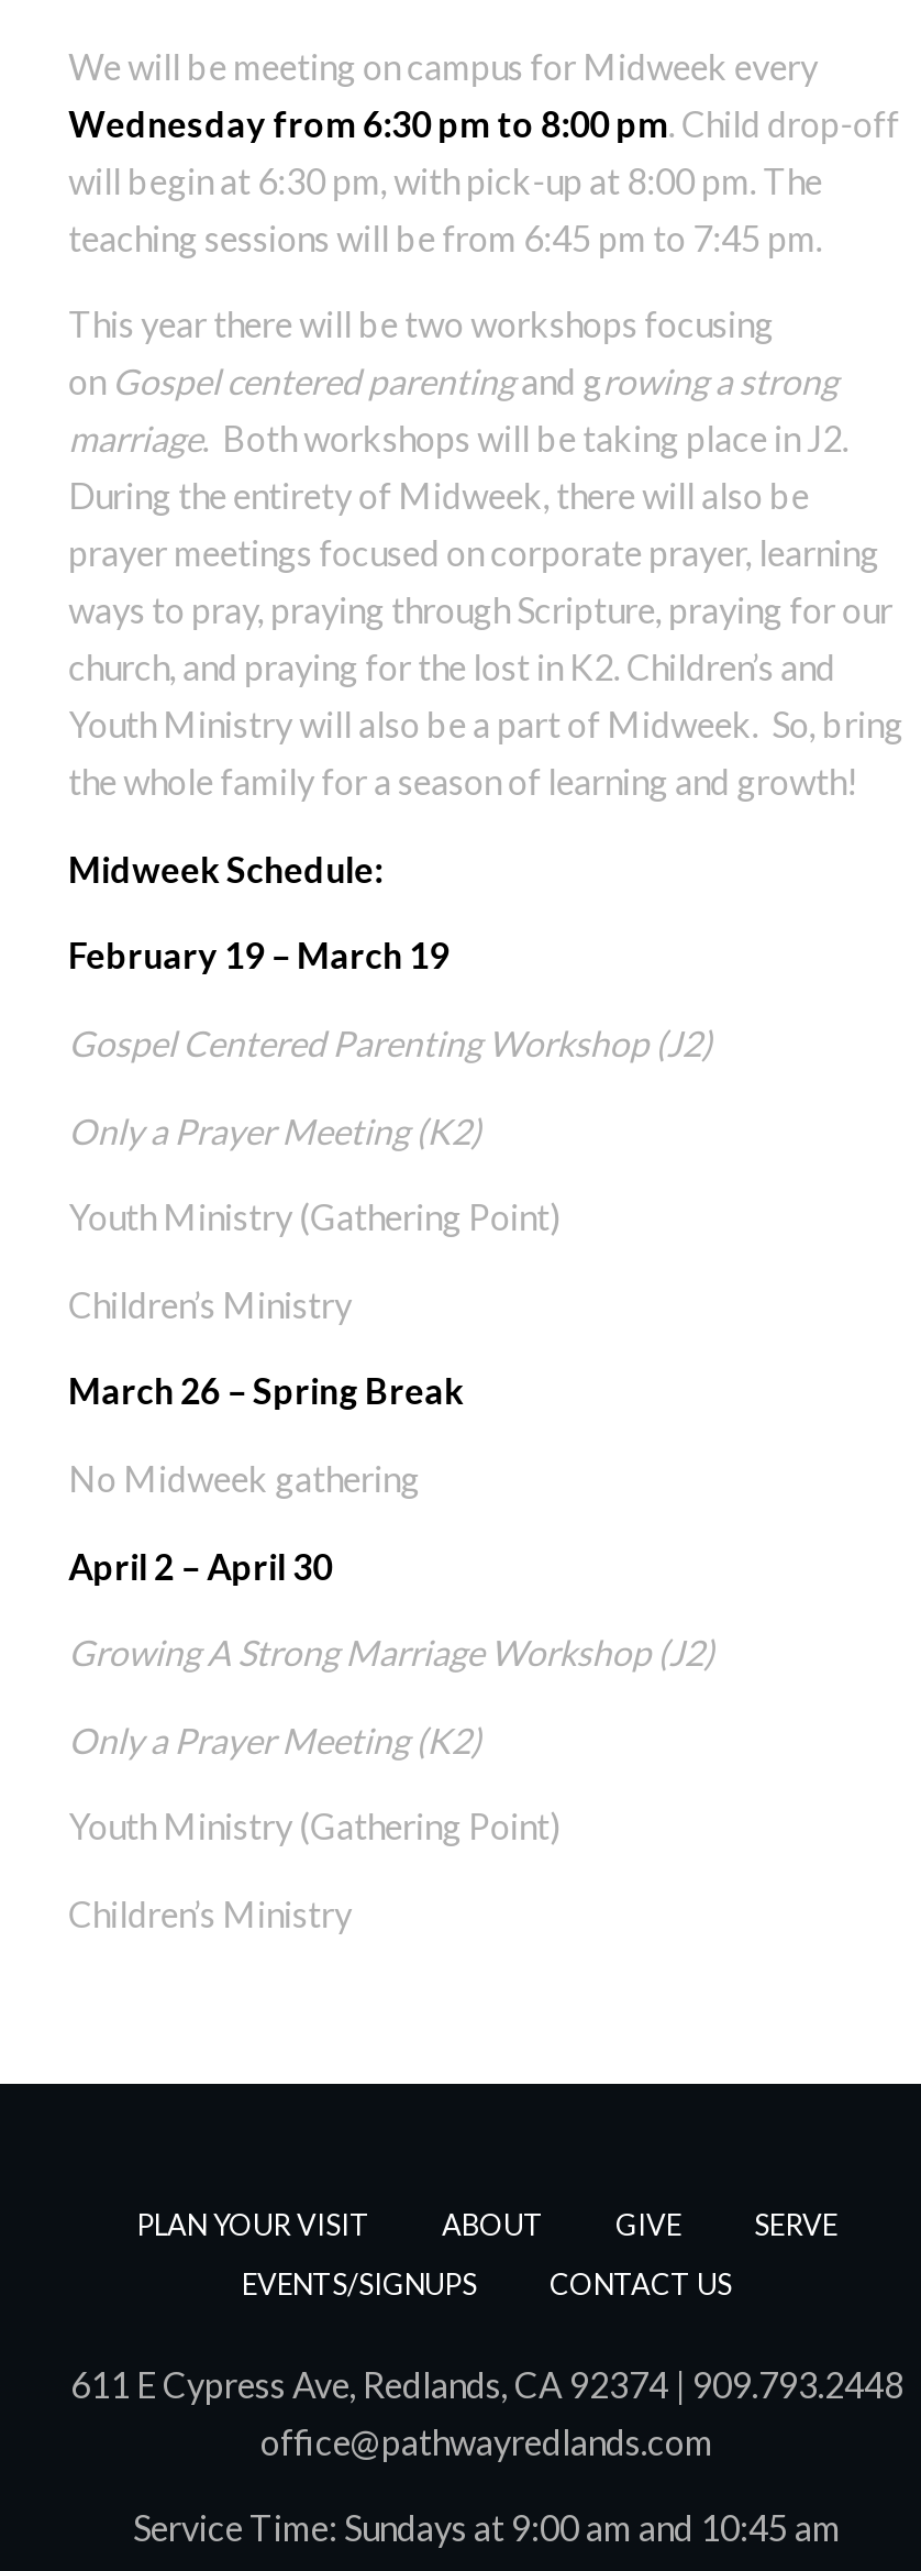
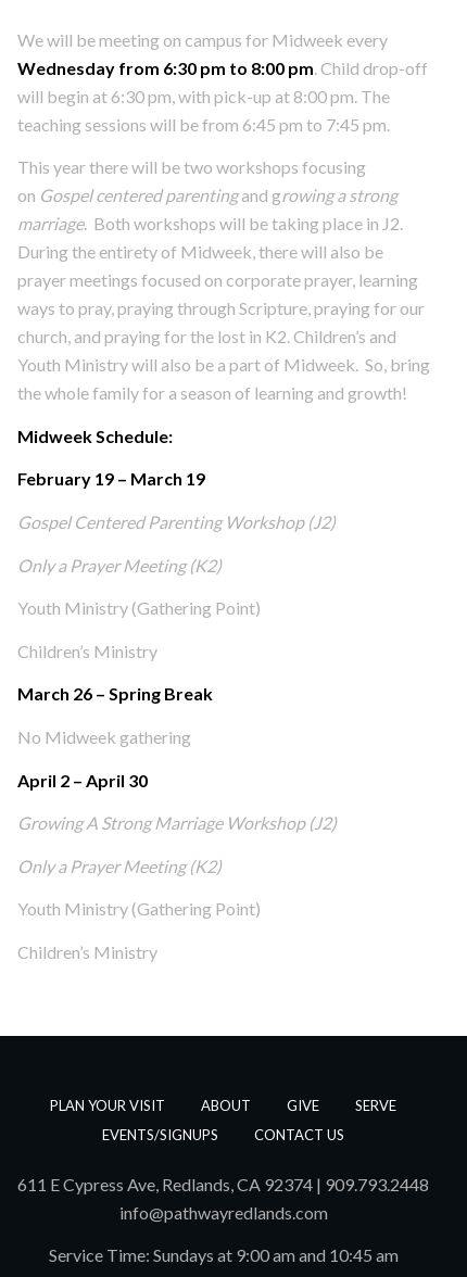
[260,2419,713,2461] office@pathwayredlands.com -> [119,1202,328,1222] info@pathwayredlands.com

